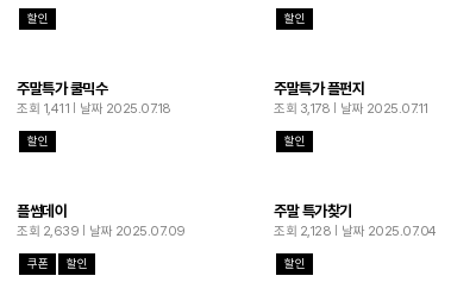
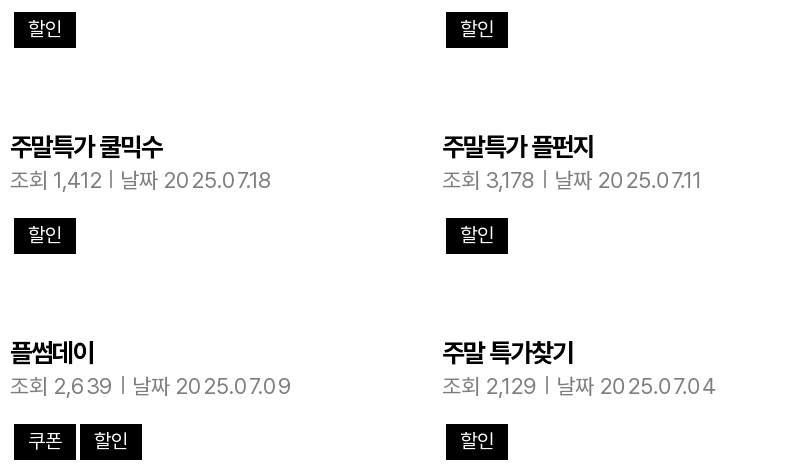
[17,101,171,117] 조회 1,411 날짜 2025.07.18 -> [10,168,273,194] 조회 1,412 날짜 2025.07.18
[274,224,436,239] 조회 2,128 날짜 2025.07.04 -> [442,374,715,400] 조회 2,129 날짜 2025.07.04

